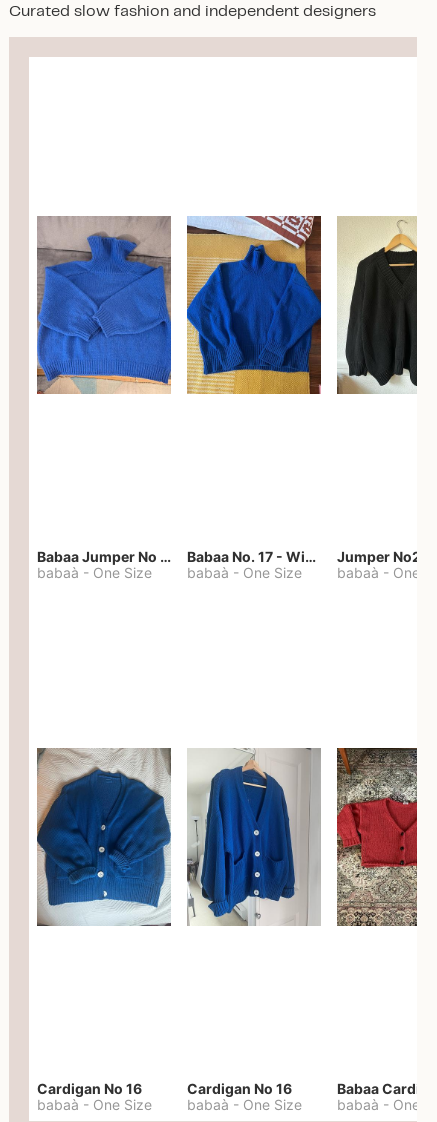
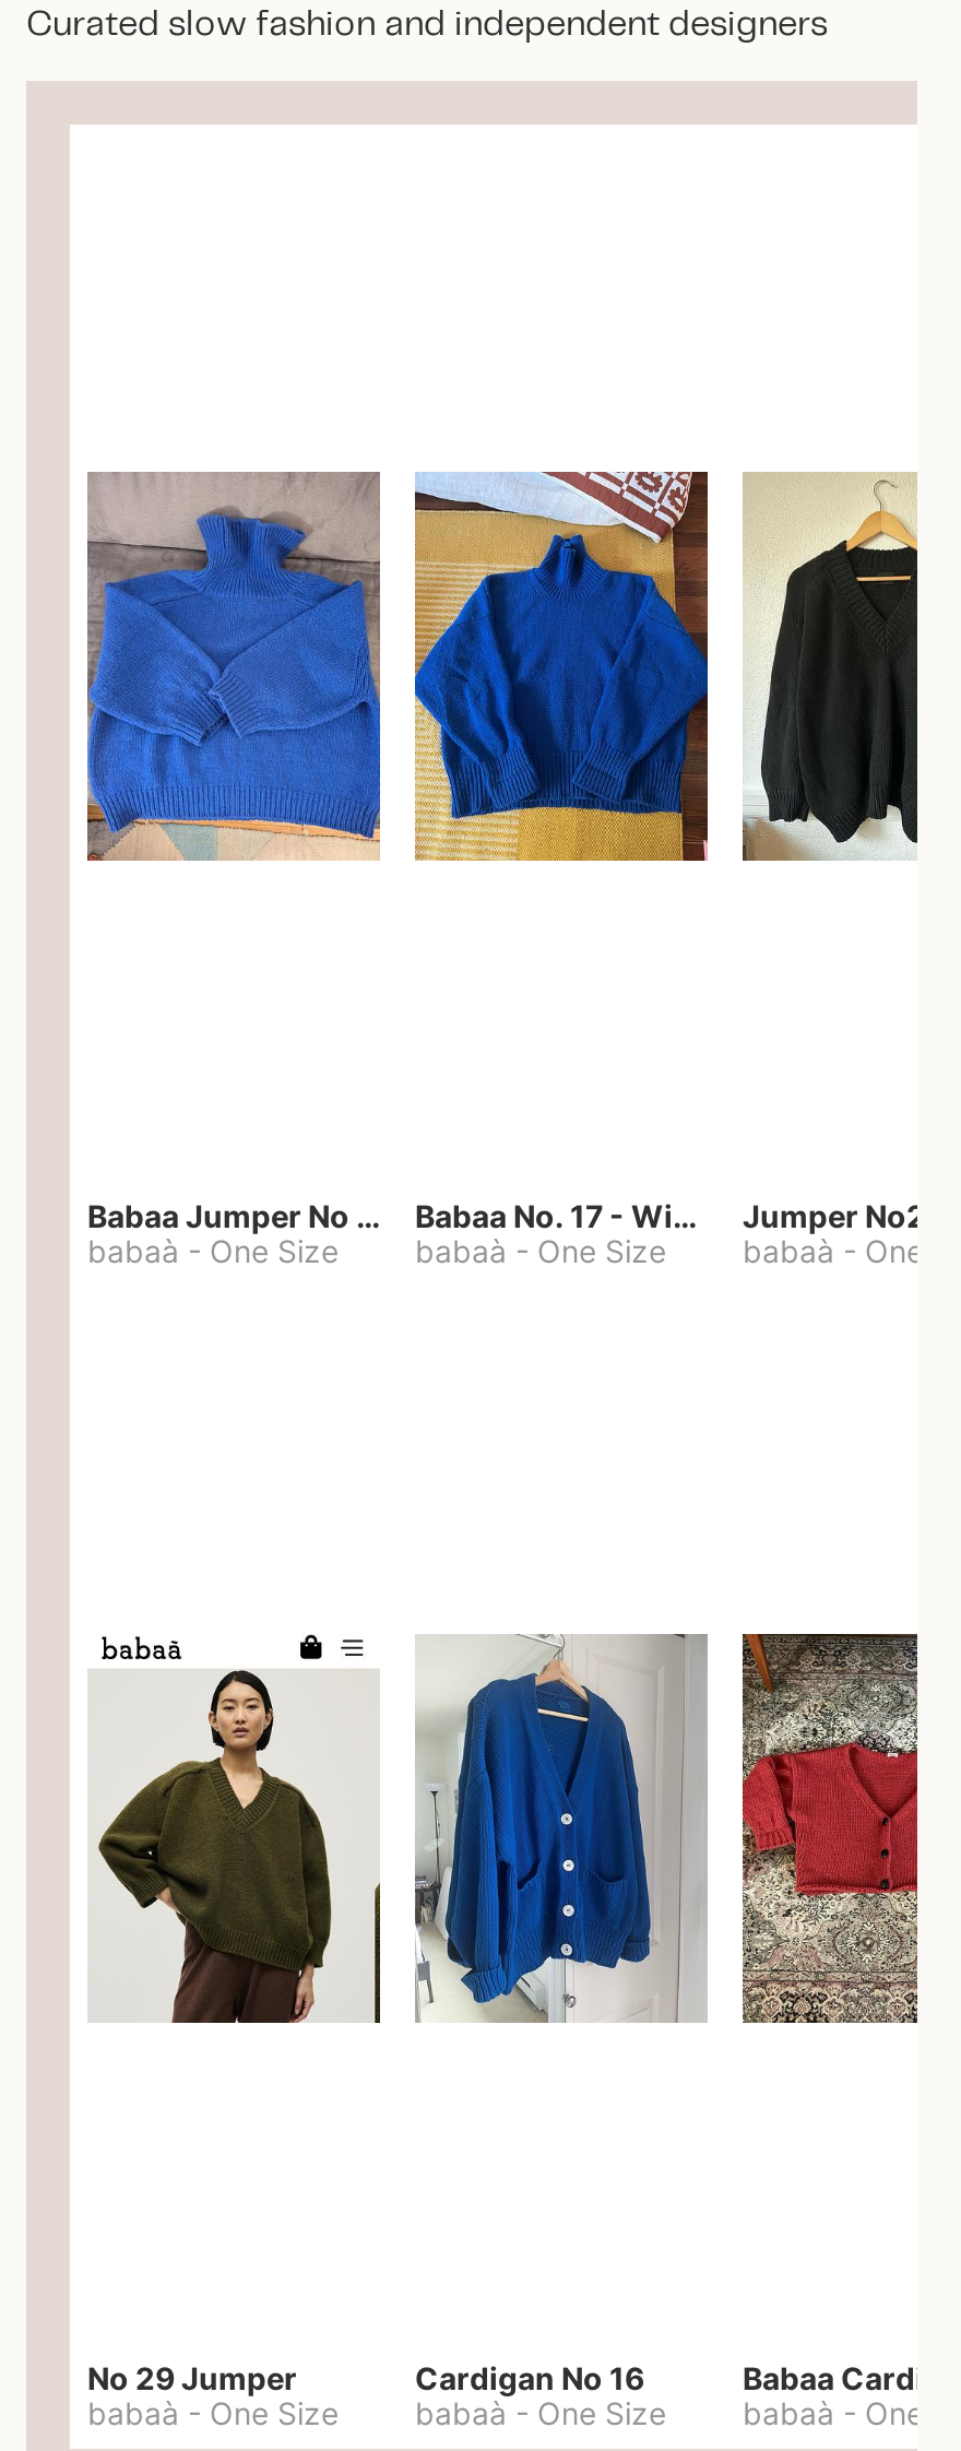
[36,747,172,927] [image] -> [87,1634,382,2025] [image]
[37,1080,142,1097] Cardigan No 16 -> [87,2359,297,2396] No 29 Jumper

